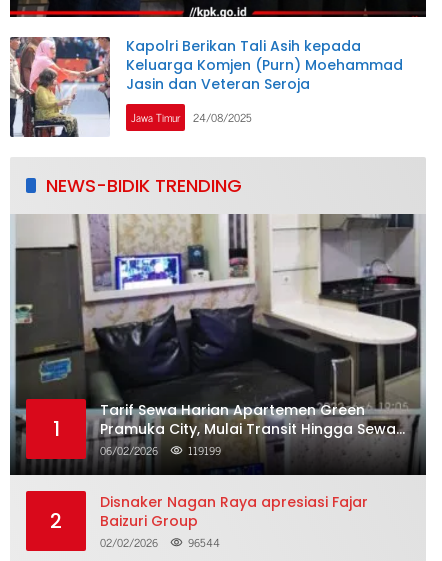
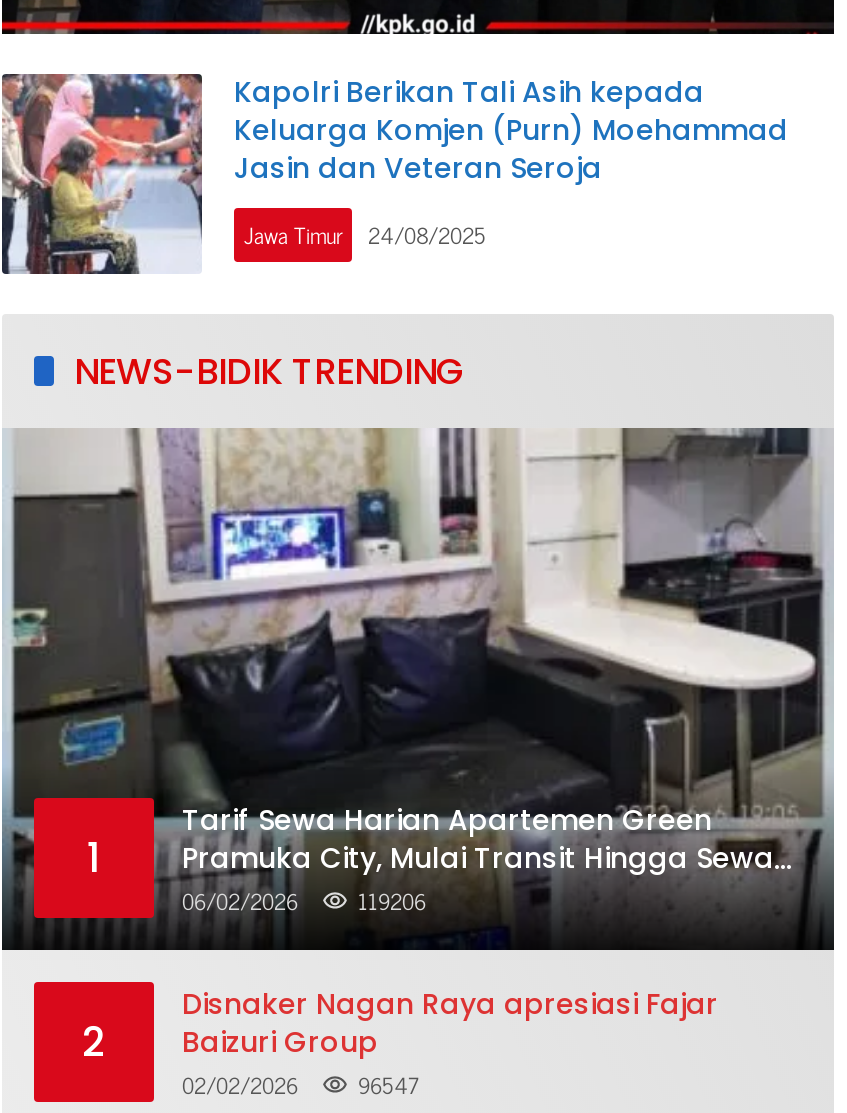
[188,441,221,459] 119199 -> [358,883,426,919] 119206
[100,533,220,551] 02/02/2026 96544 -> [182,1067,418,1103] 02/02/2026 96547

